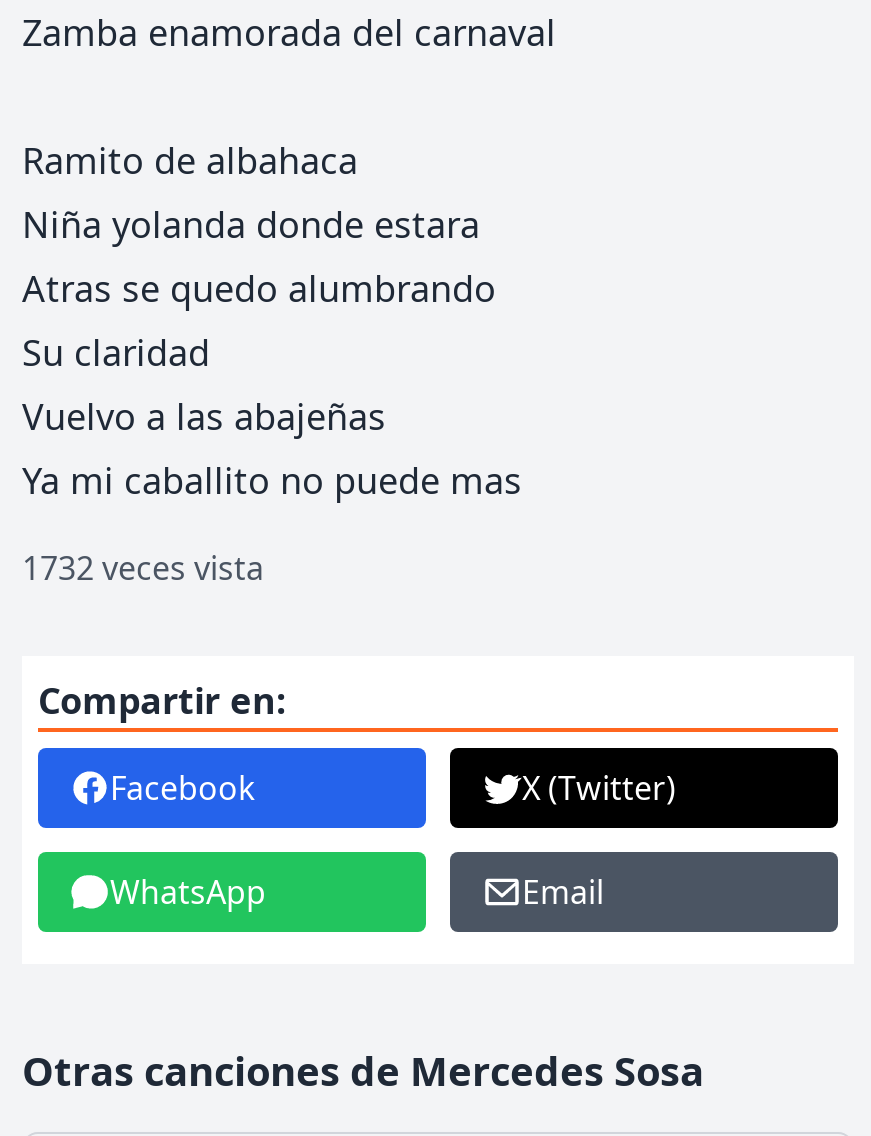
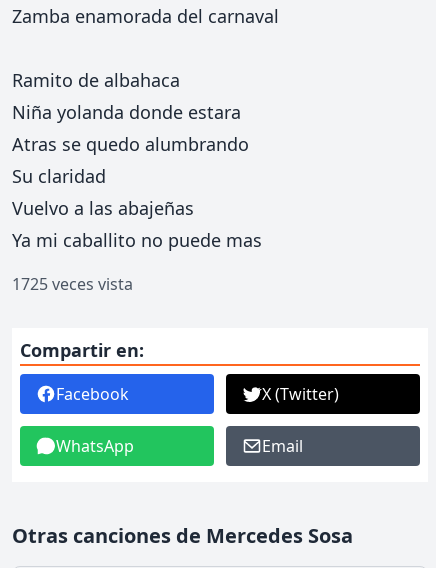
[22,546,264,590] 1732 veces vista -> [12,273,133,295] 1725 veces vista

